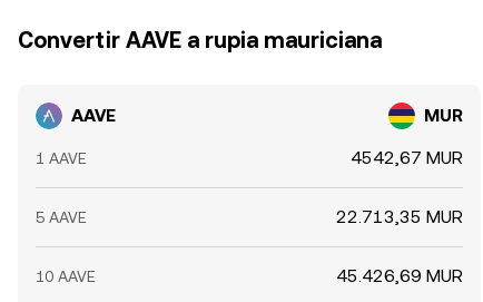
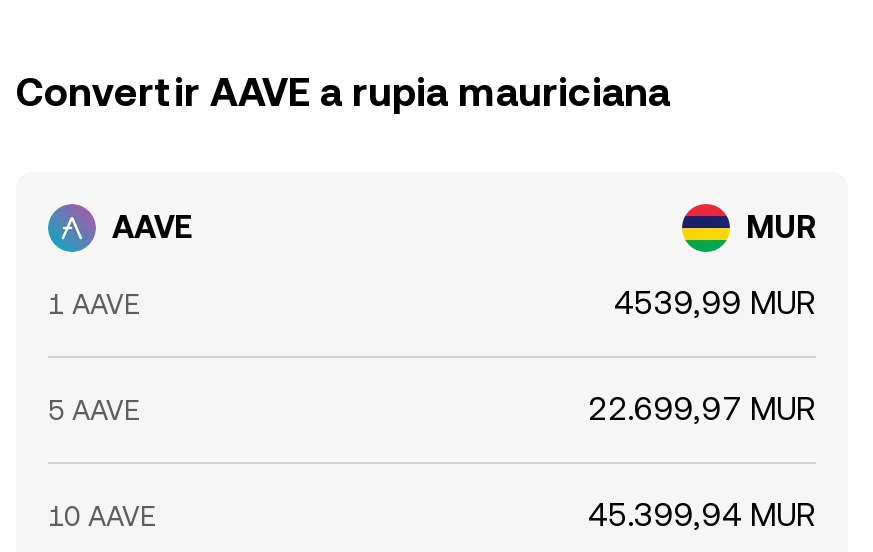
[351,147,463,168] 4542,67 MUR -> [614,284,816,322] 4539,99 MUR
[336,206,463,227] 22.713,35 MUR -> [588,390,816,428] 22.699,97 MUR
[336,265,463,286] 45.426,69 MUR -> [588,496,816,534] 45.399,94 MUR

